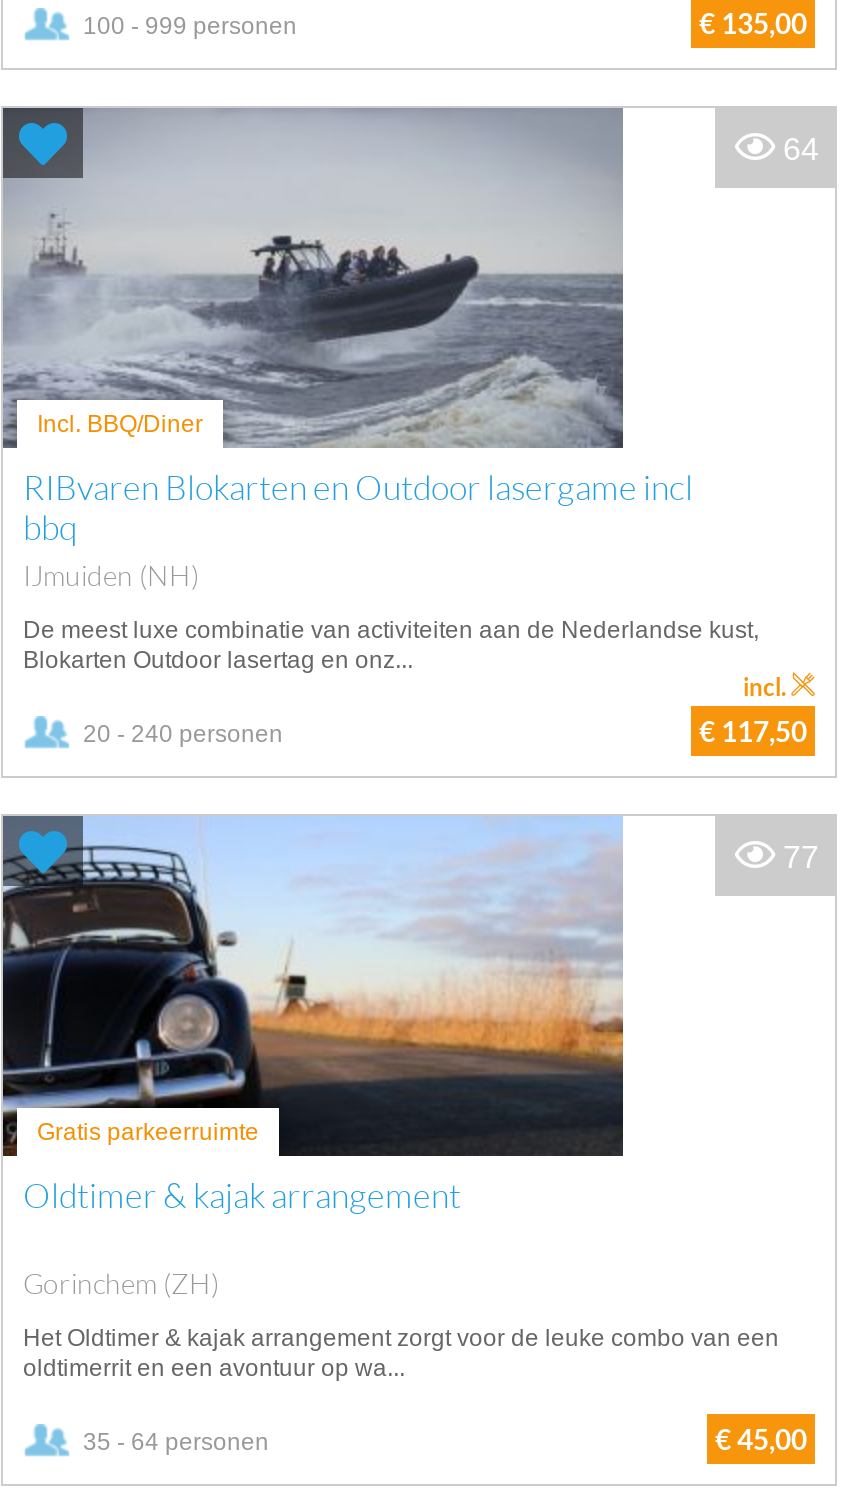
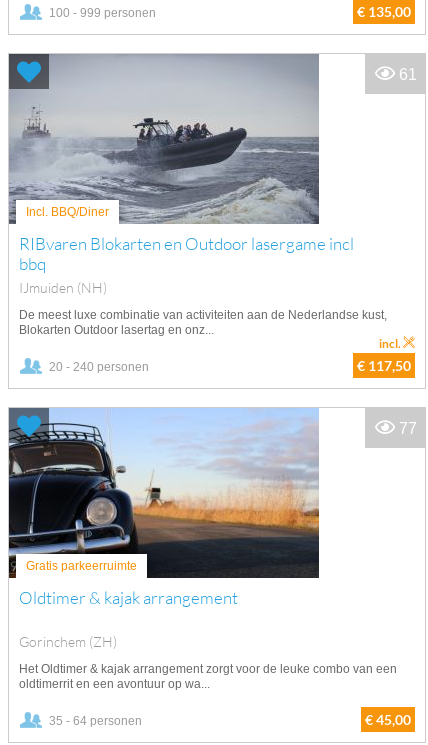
[783,132,819,166] 64 -> [399,66,417,83] 61

